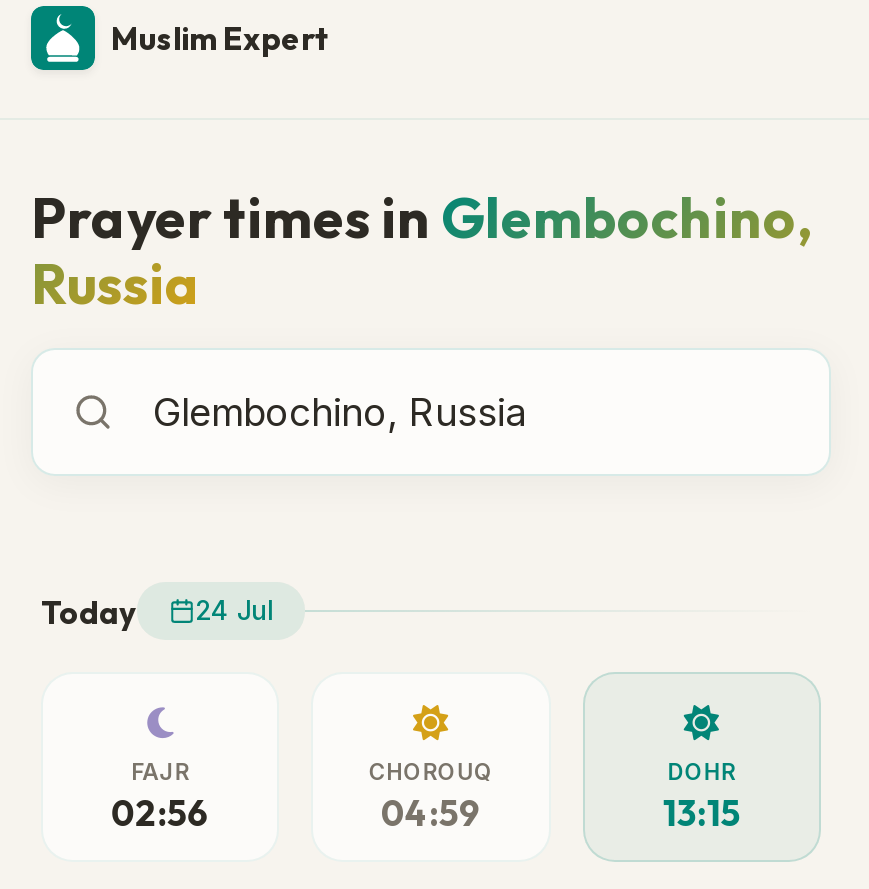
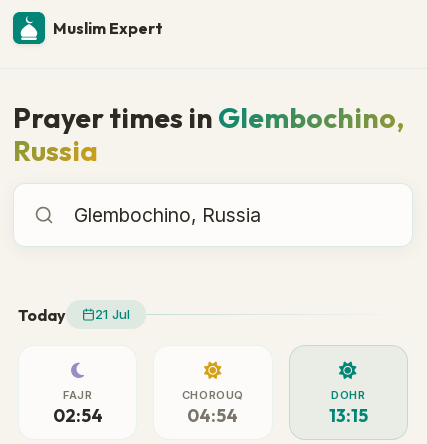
[41,591,273,631] Today 24 Jul -> [18,304,130,324] Today 21 Jul
[111,789,209,835] 02:56 -> [53,403,103,426] 02:54
[381,789,481,835] 04:59 -> [187,403,238,426] 04:54

